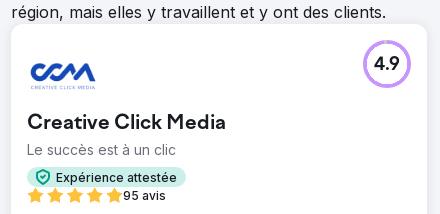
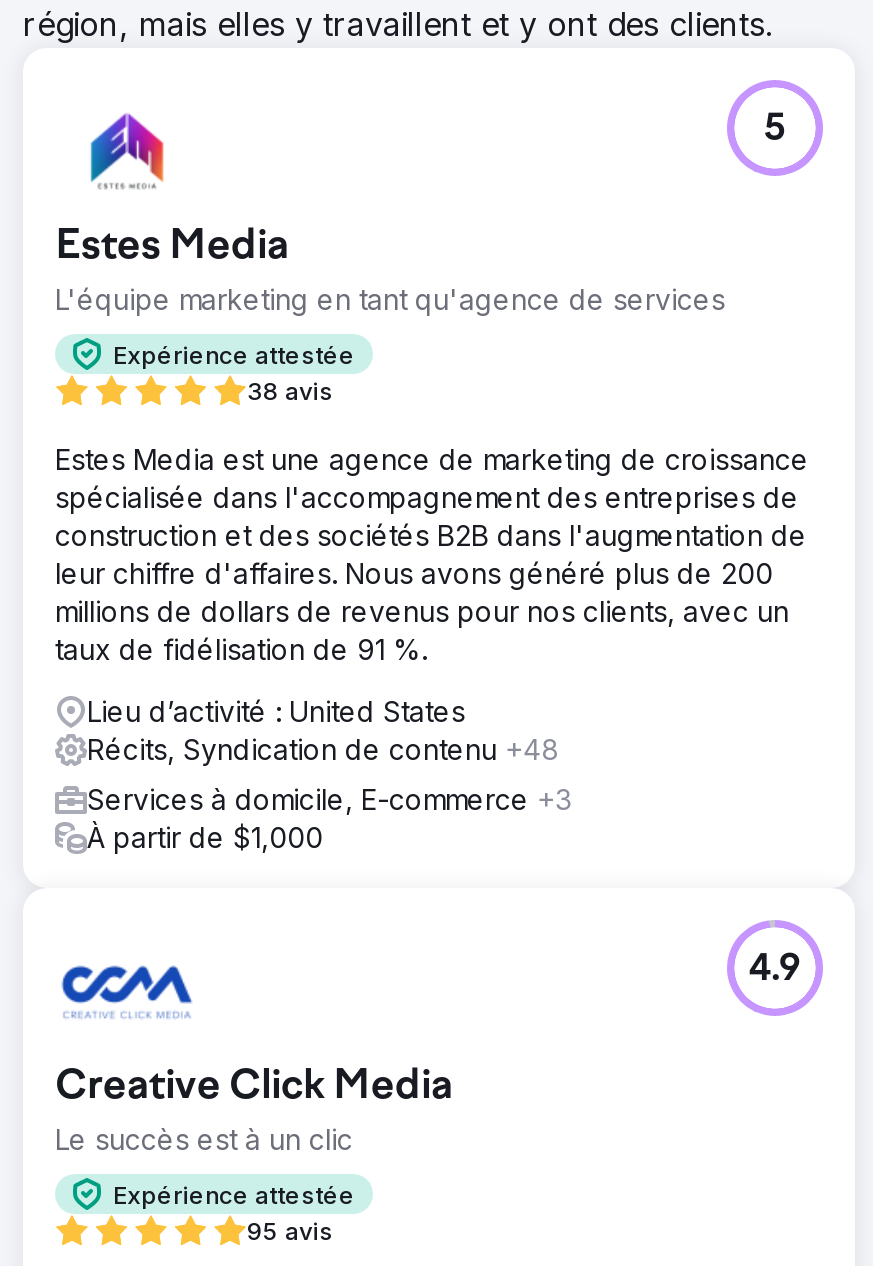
none -> [55,112,725,406] [image] | Estes Media | L'équipe marketing en tant qu'agence de services | Expérience attestée | 38 avis
none -> [55,442,809,854] Estes Media est une agence de marketing de croissance | spécialisée dans l'accompagnement des entreprises de | construction et des sociétés B2B dans l'augmentation de | leur chiffre d'affaires. Nous avons généré plus de 200 | millions de dollars de revenus pour nos clients, avec un | taux de fidélisation de 91 %. | Lieu d’activité : United States | Récits, Syndication de contenu +48 | Services à domicile, E-commerce +3 | À partir de $1,000
none -> [764,112,786,150] 5

